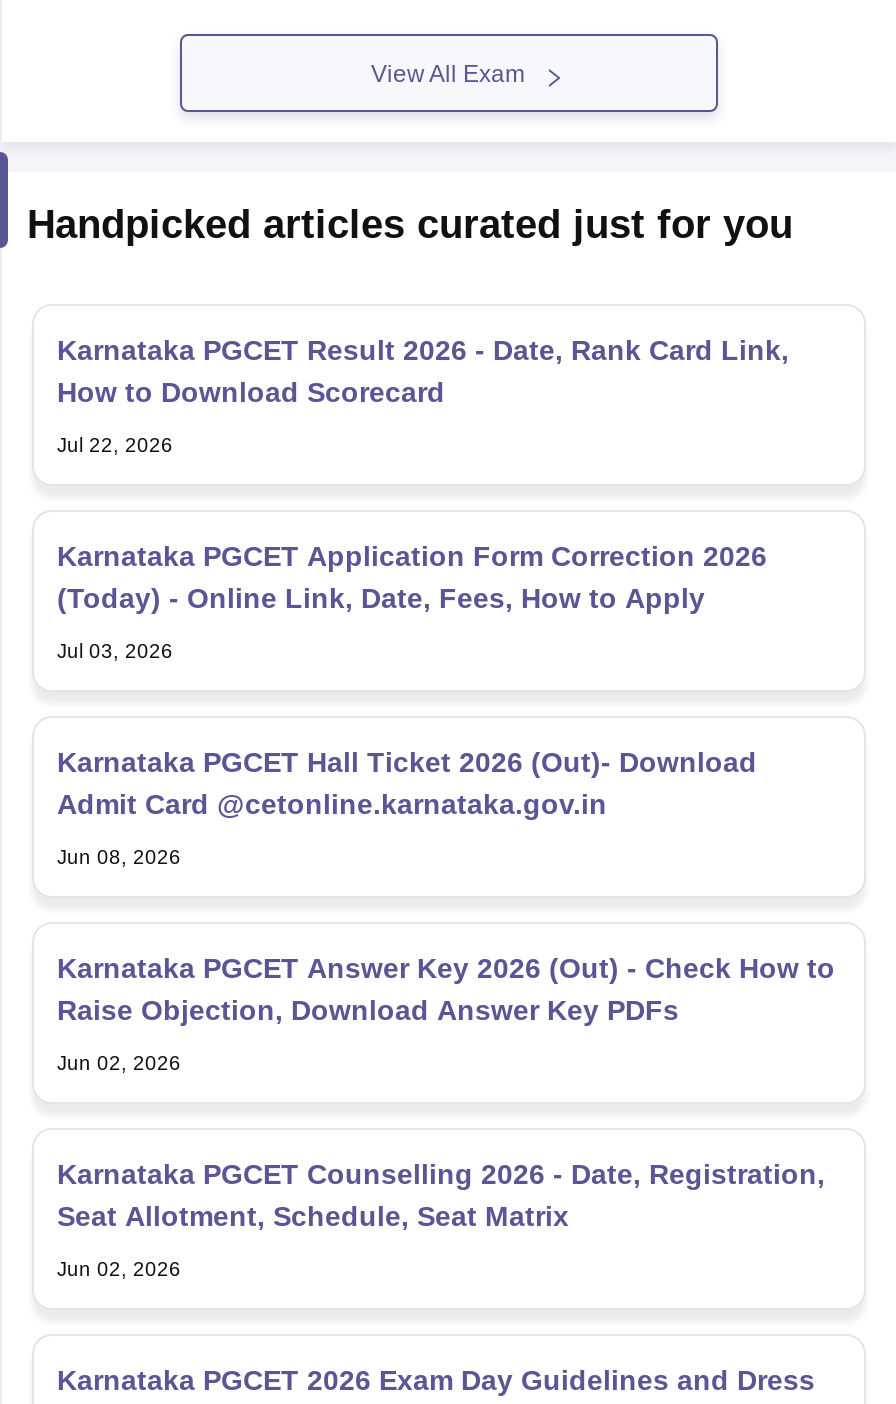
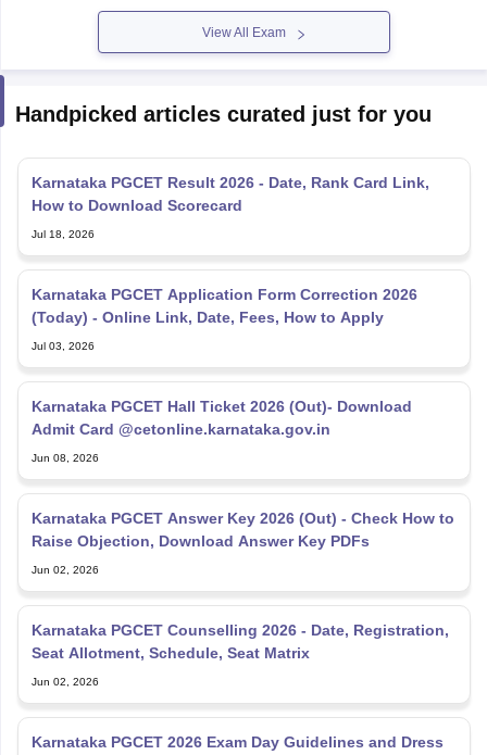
[57,434,173,456] Jul 22, 2026 -> [31,228,94,240] Jul 18, 2026

